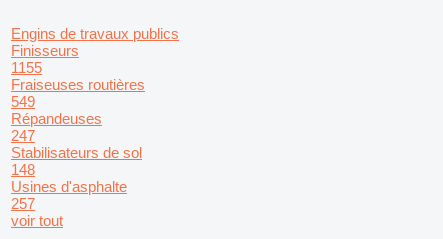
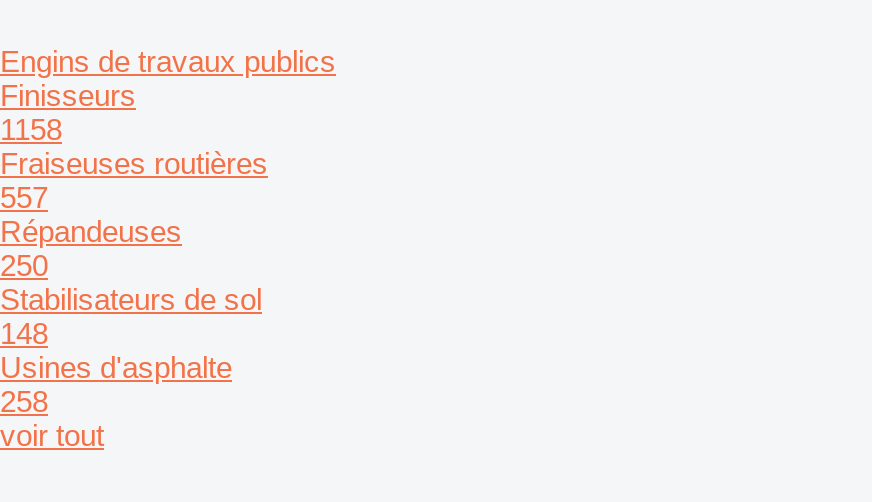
[11,59,42,76] 1155 -> [0,111,62,145] 1158
[11,93,35,110] 549 -> [0,179,48,213] 557
[11,127,35,144] 247 -> [0,247,48,281] 250
[11,195,35,212] 257 -> [0,383,48,417] 258

